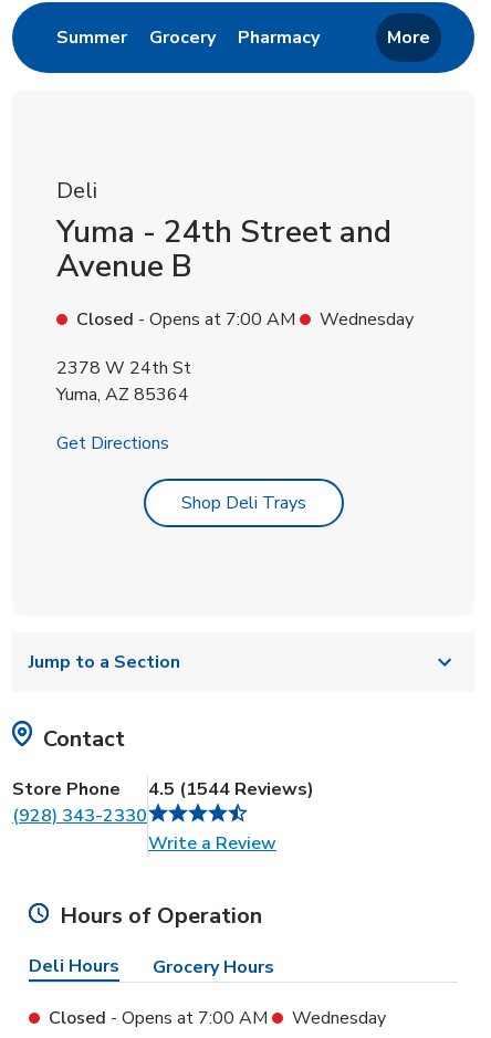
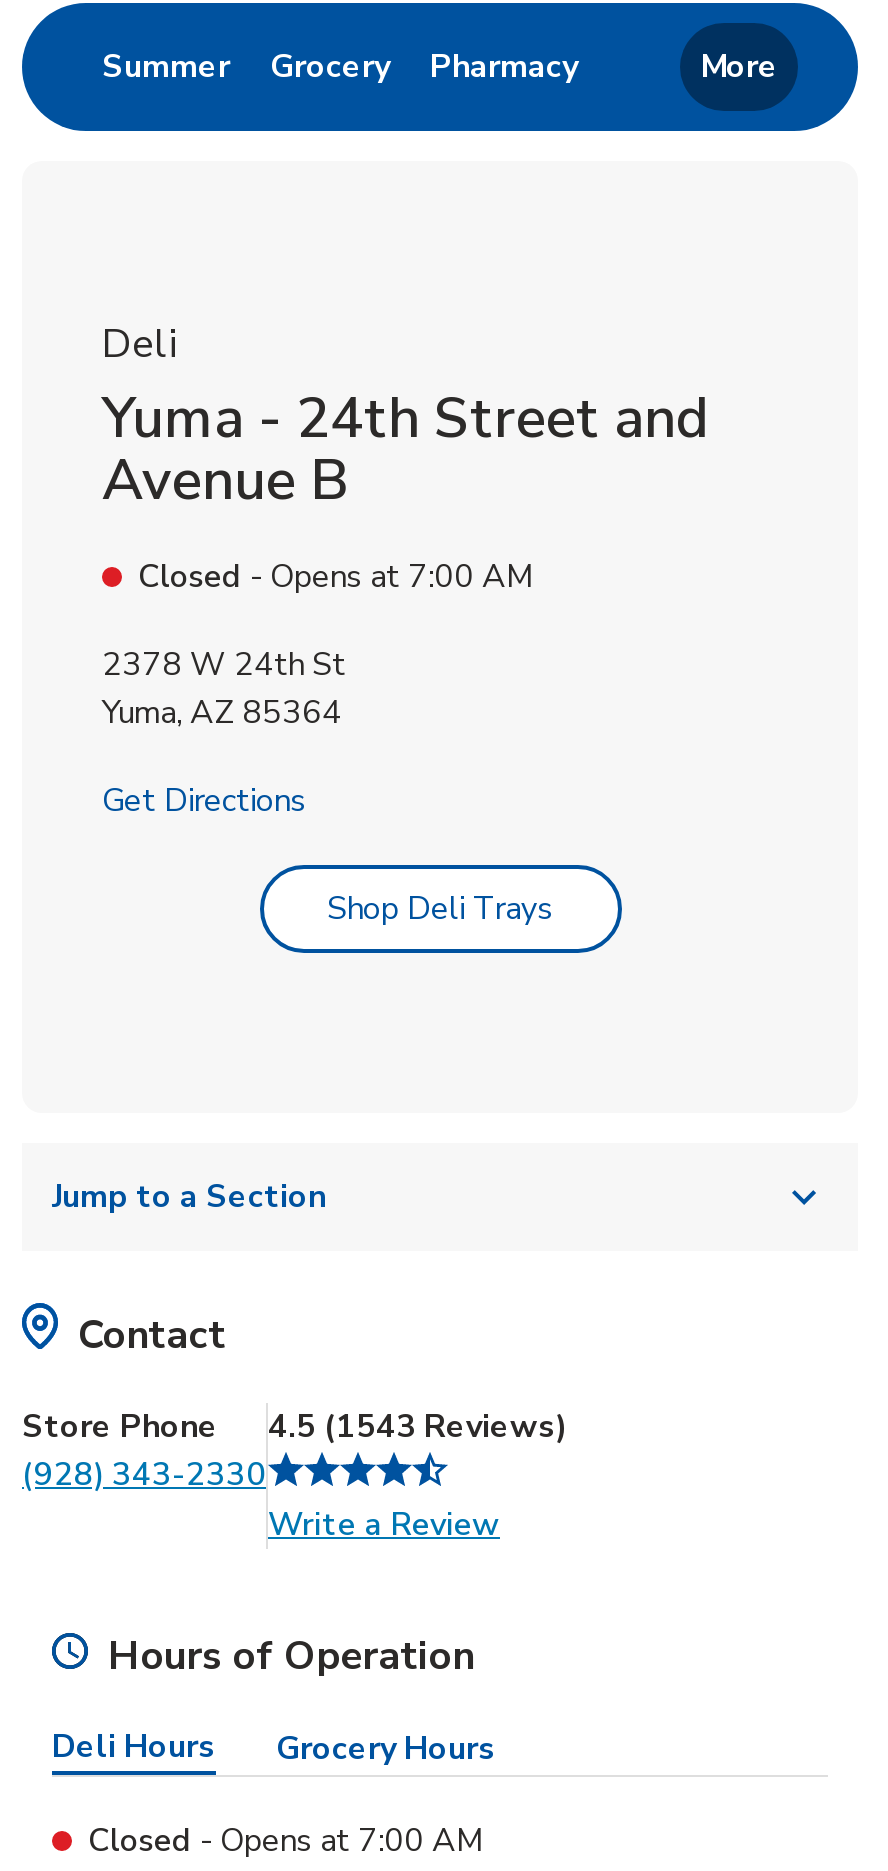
[320,307,414,332] Wednesday -> none
[12,777,314,801] Store Phone 4.5 (1544 Reviews) -> [22,1404,568,1448] Store Phone 4.5 (1543 Reviews)
[292,1006,386,1030] Wednesday -> none

